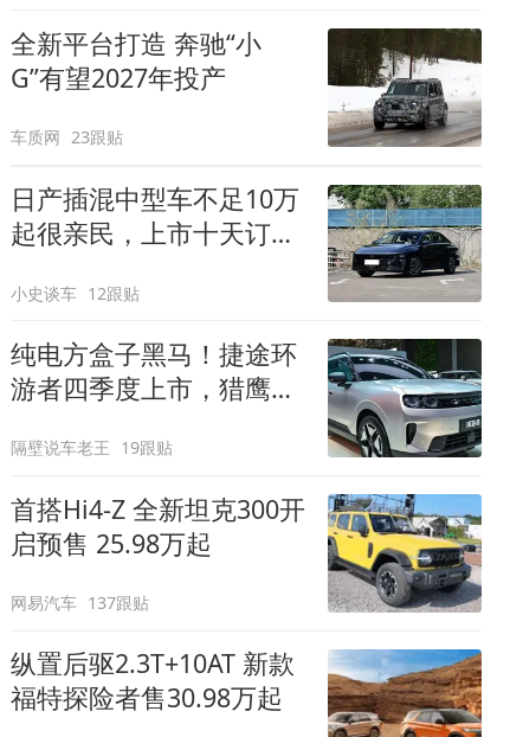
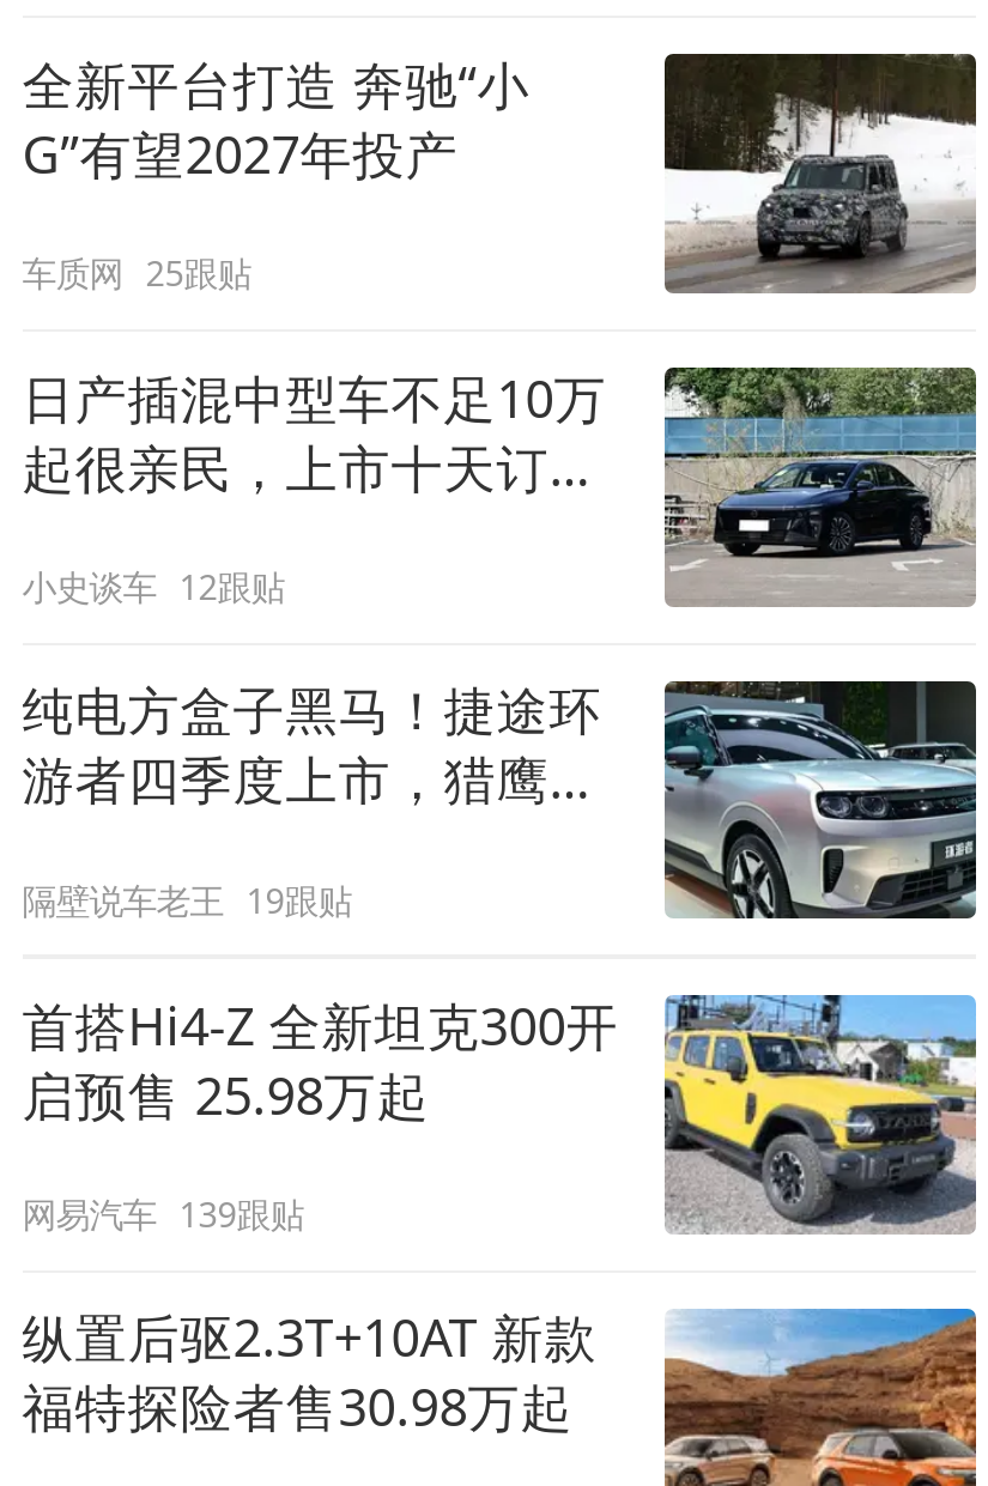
[10,126,123,148] 车质网 23跟贴 -> [22,251,251,296] 车质网 25跟贴
[10,591,149,614] 网易汽车 137跟贴 -> [22,1191,304,1237] 网易汽车 139跟贴

